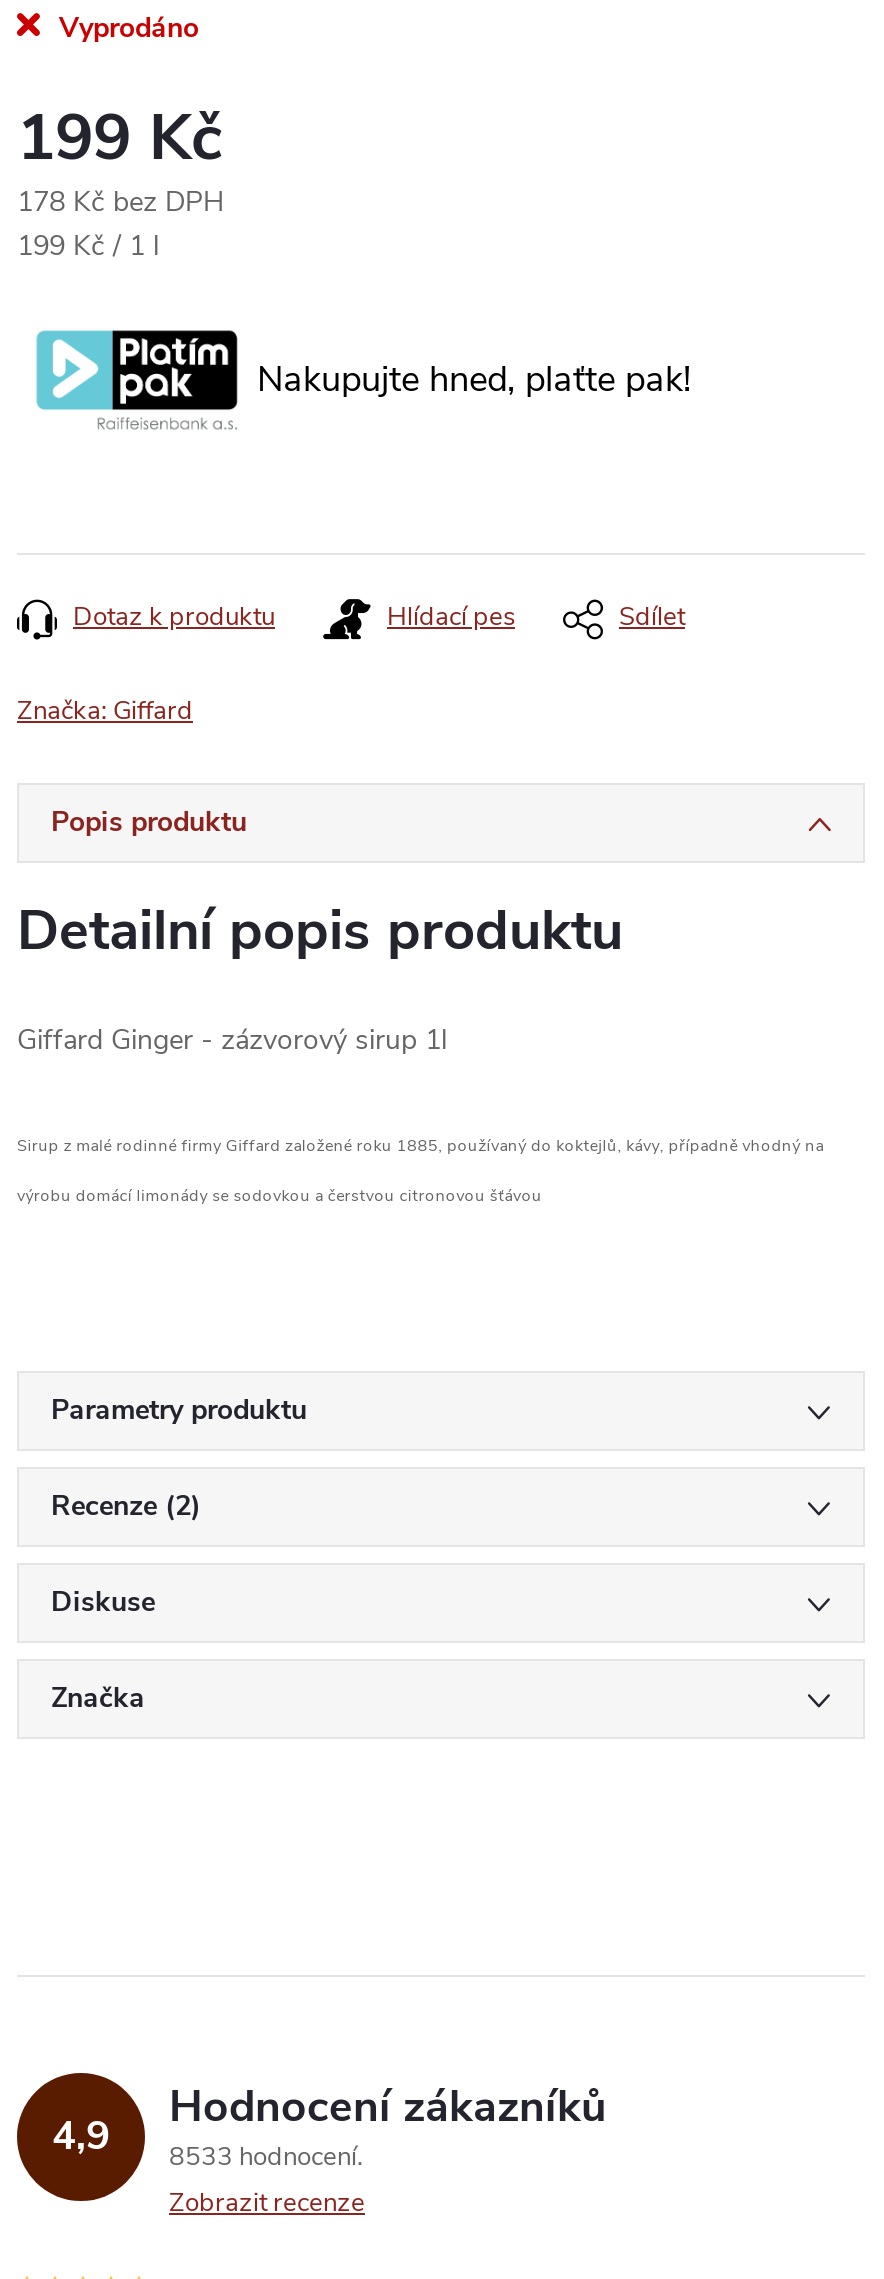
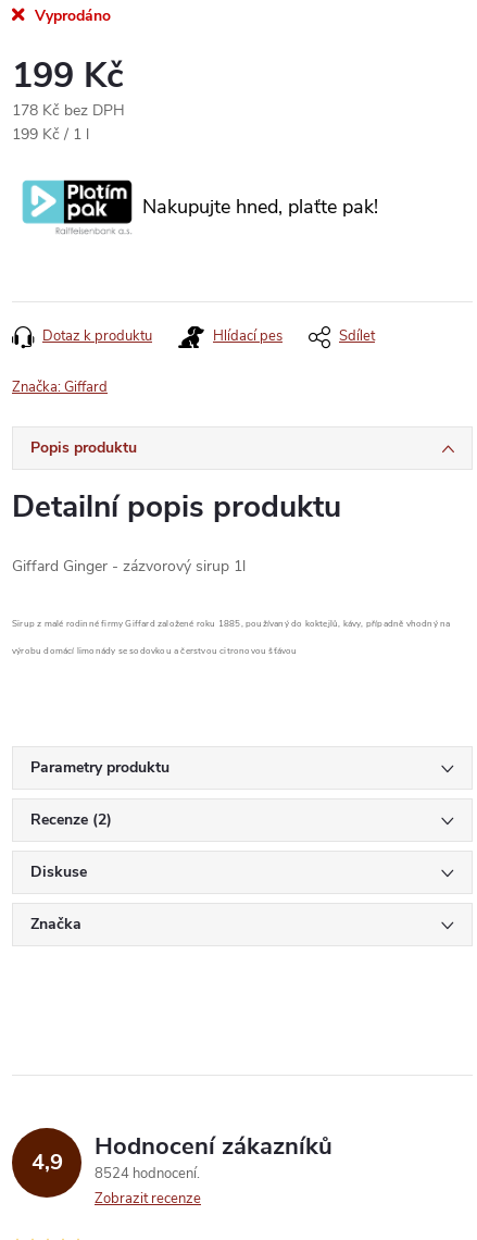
[52,2077,607,2175] 4,9 8533 hodnocení Hodnocení zákazníků -> [31,1130,332,1183] 4,9 8524 hodnocení Hodnocení zákazníků

